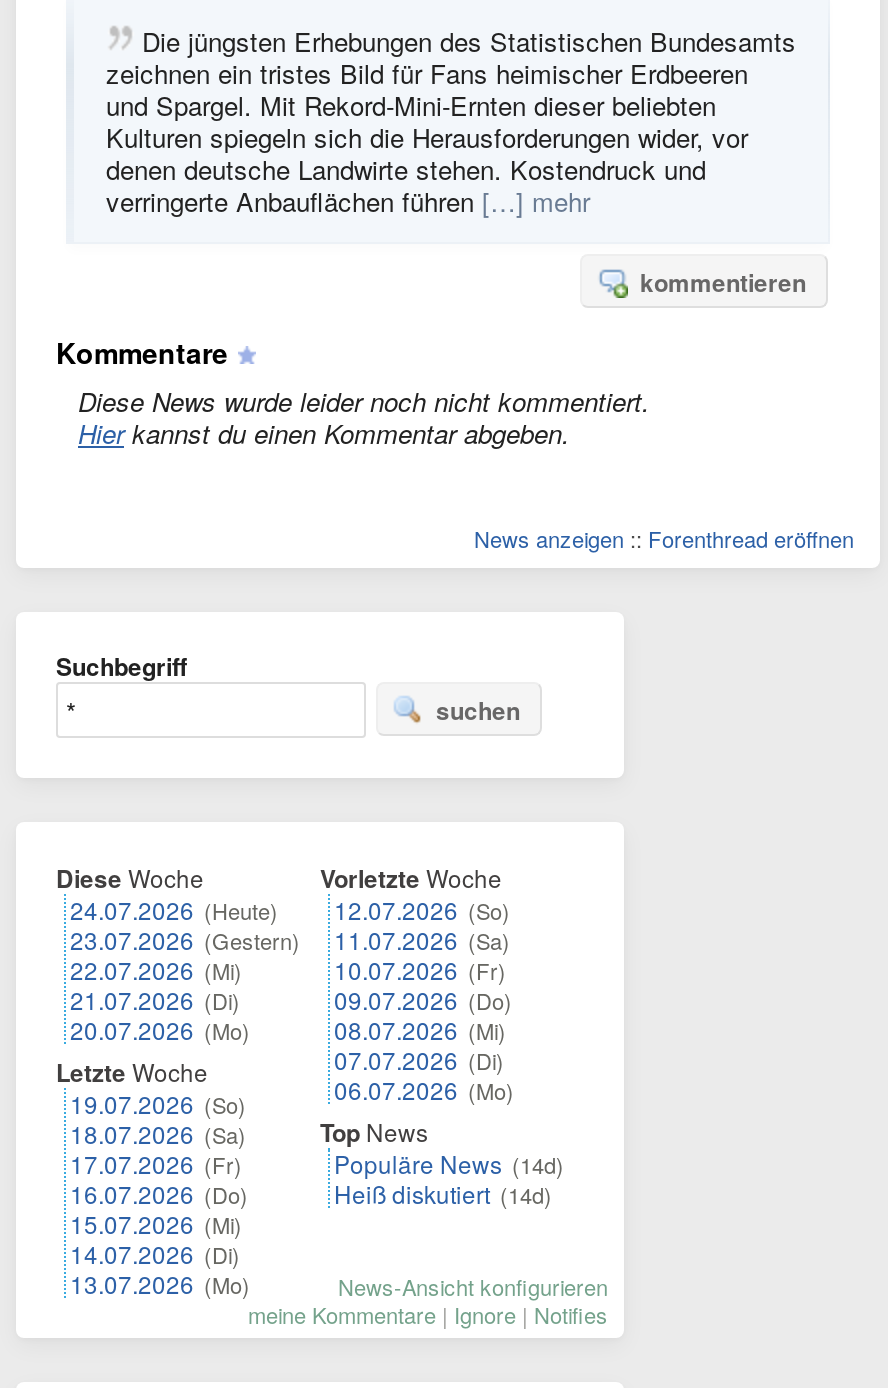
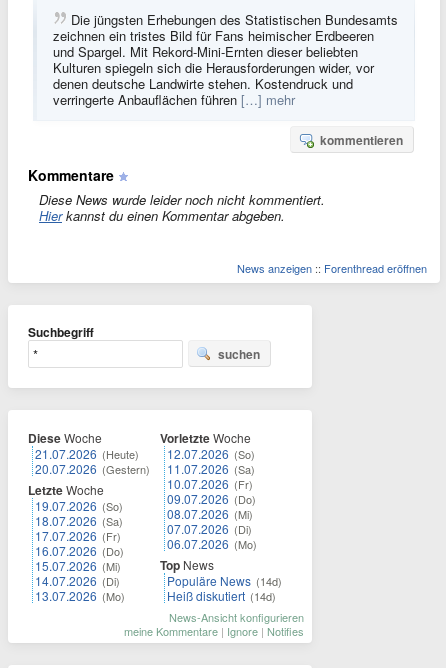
[70,892,300,1046] 24.07.2026 (Heute) | 23.07.2026 (Gestern) | 22.07.2026 (Mi) | 21.07.2026 (Di) | 20.07.2026 (Mo) -> [35,445,150,477] 21.07.2026 (Heute) | 20.07.2026 (Gestern)
moved [56,1054,250,1300] -> [28,481,125,604]: Letzte Woche | 19.07.2026 (So) | 18.07.2026 (Sa) | 17.07.2026 (Fr) | 16.07.2026 (Do) | 15.07.2026 (Mi) | 14.07.2026 (Di) | 13.07.2026 (Mo)

